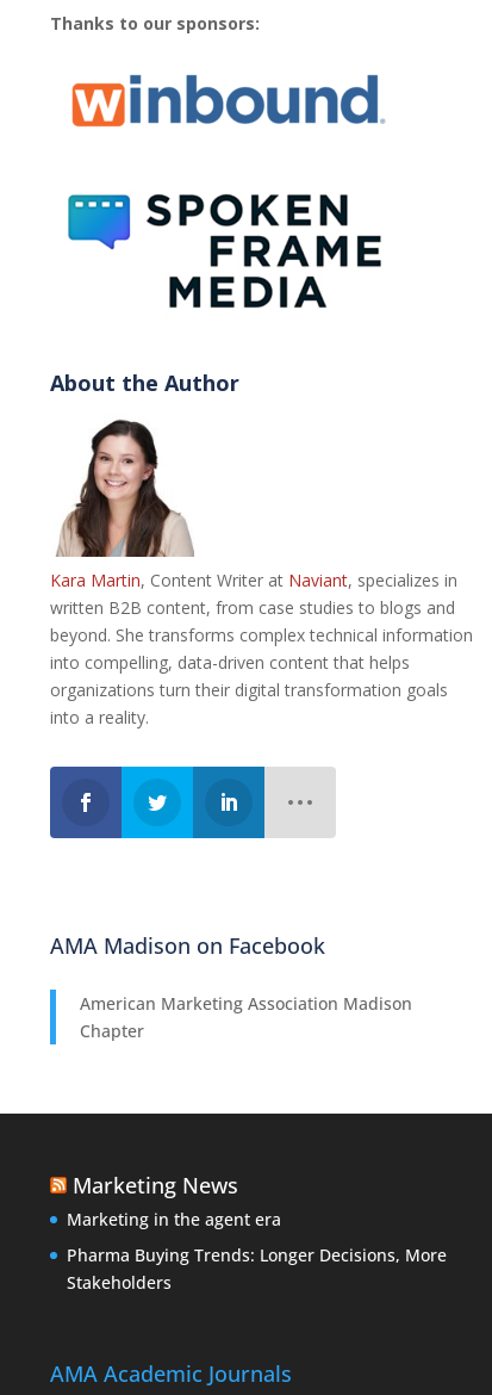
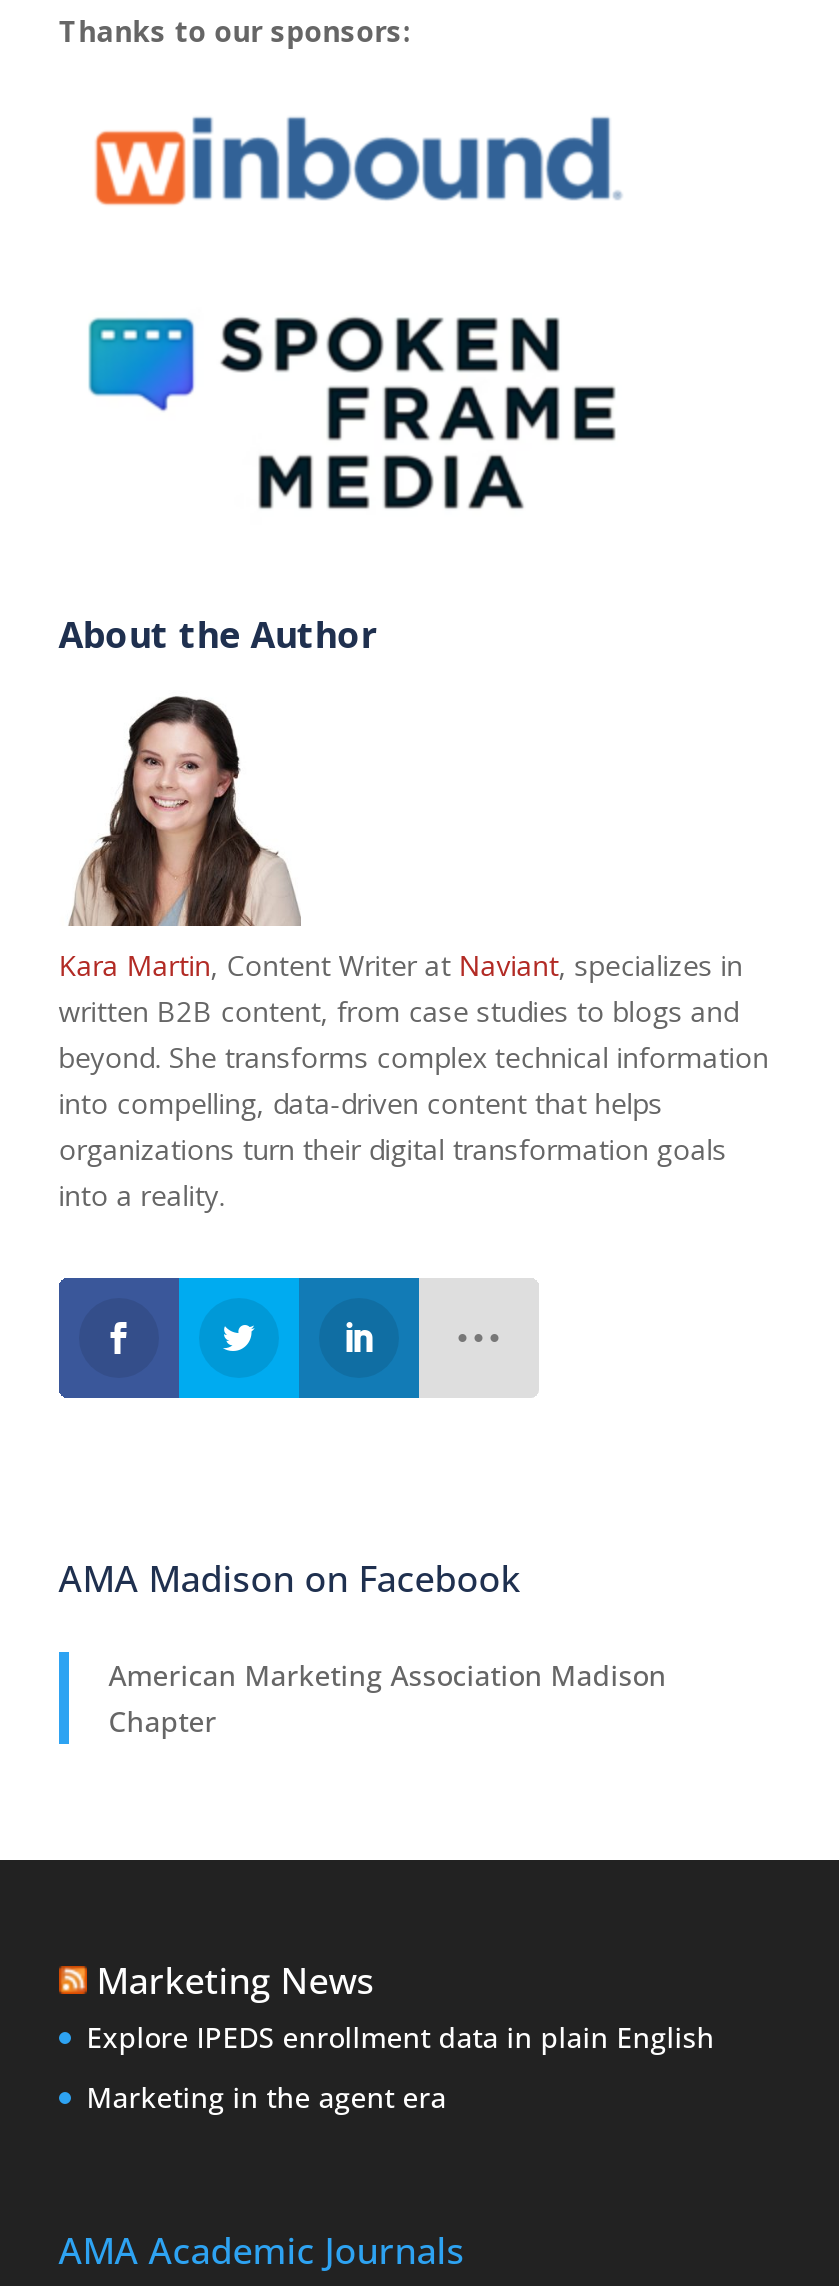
none -> [87,2018,715,2056] Explore IPEDS enrollment data in plain English
moved [66,1208,281,1230] -> [87,2078,447,2116]: Marketing in the agent era
[66,1243,446,1294] Pharma Buying Trends: Longer Decisions, More | Stakeholders -> none

